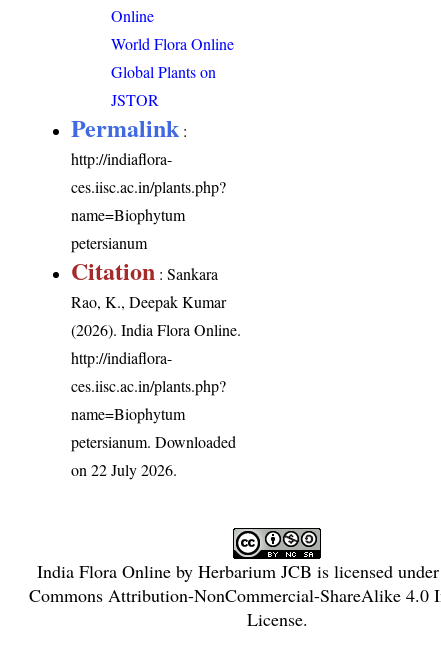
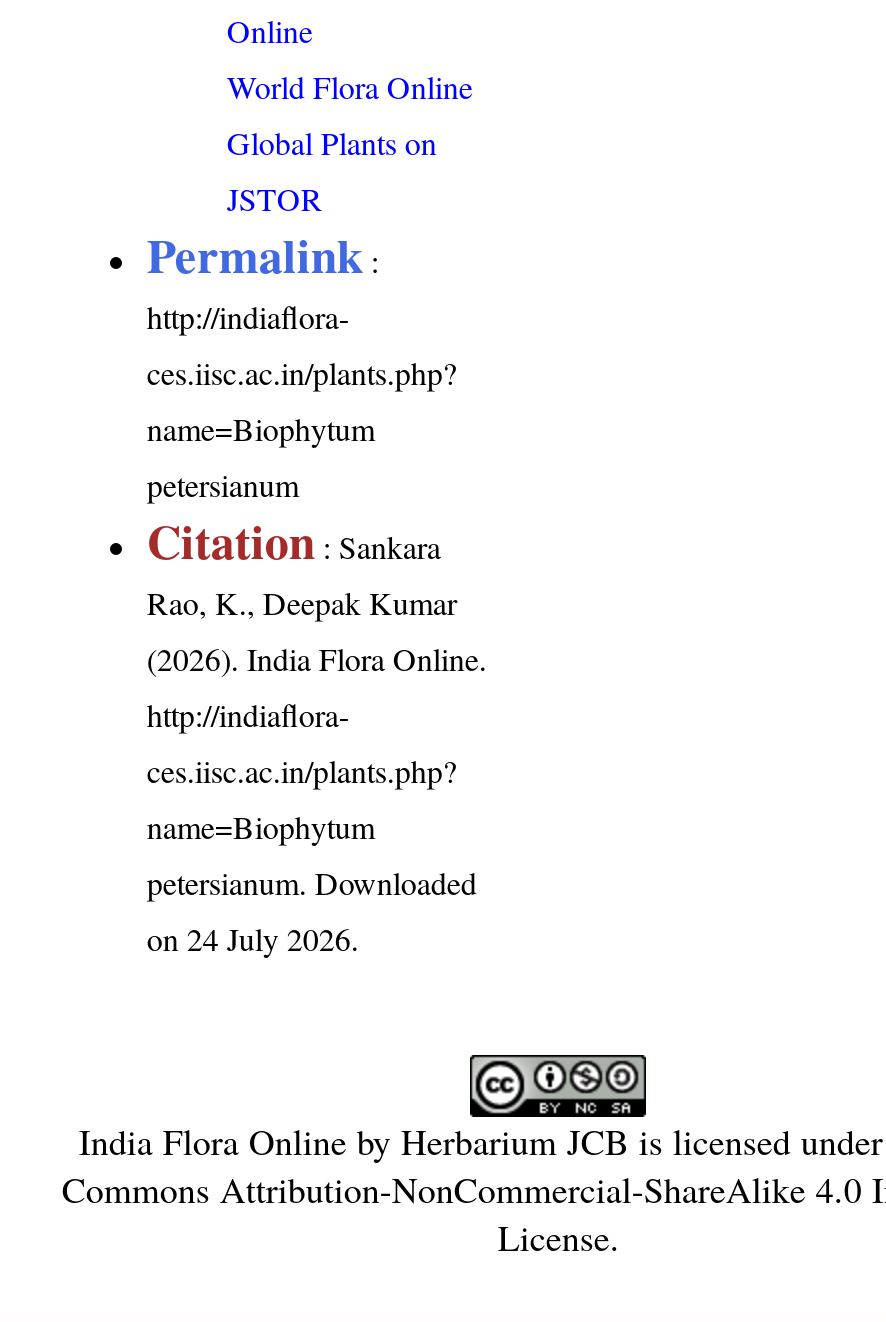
[71,459,177,480] on 22 July 2026. -> [147,916,359,958] on 24 July 2026.

